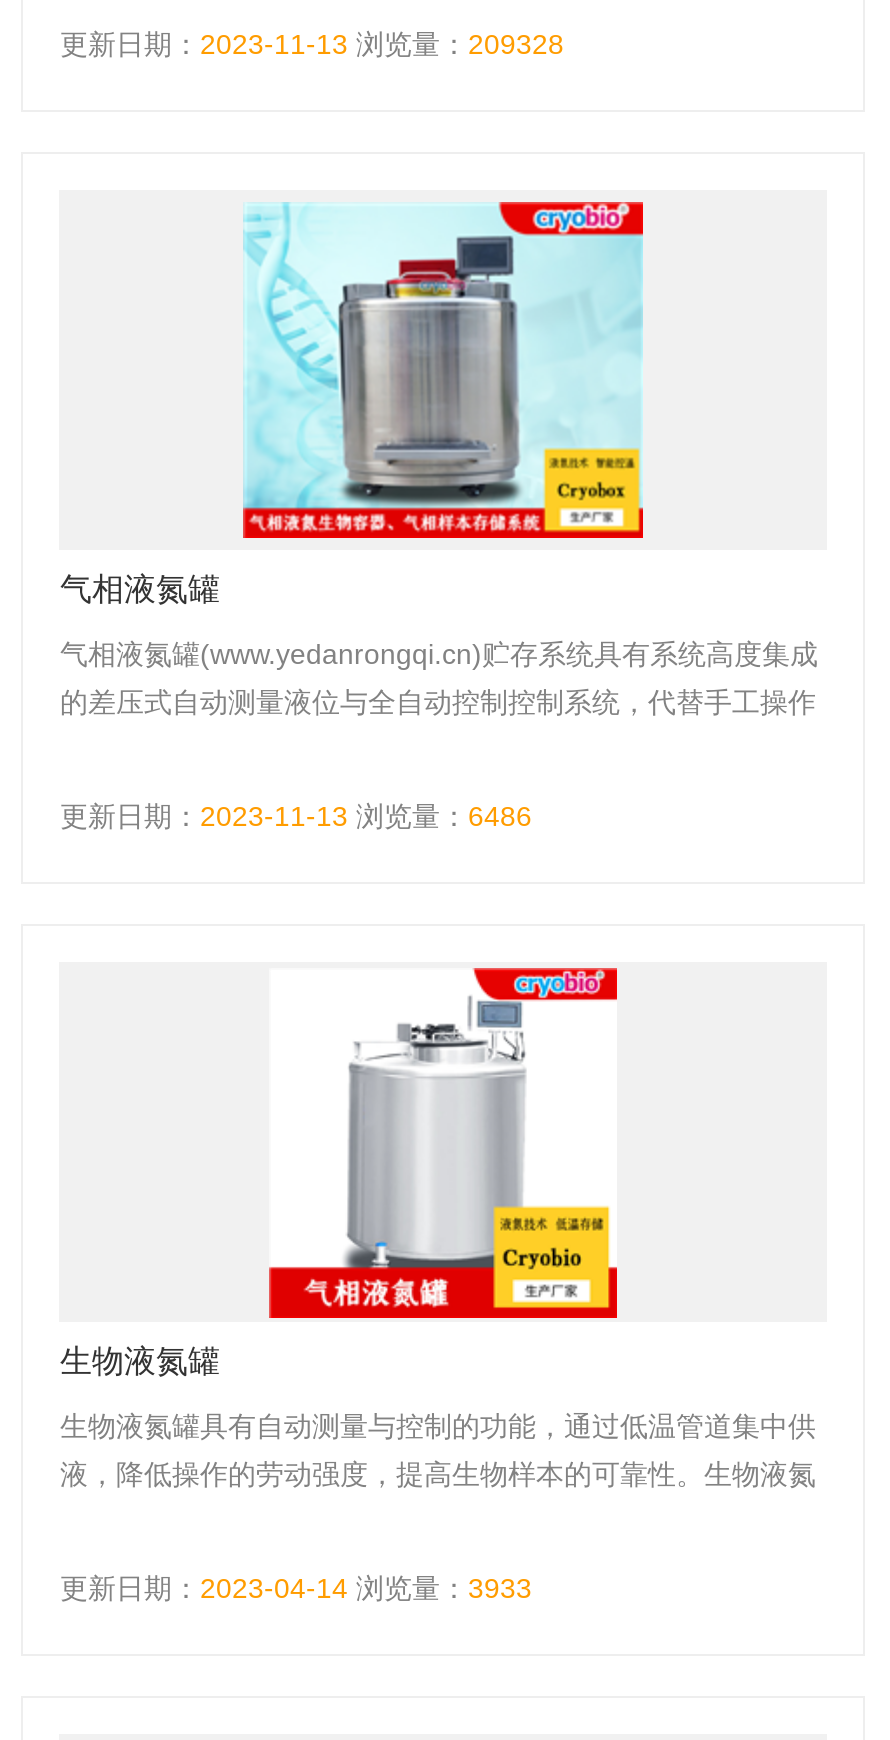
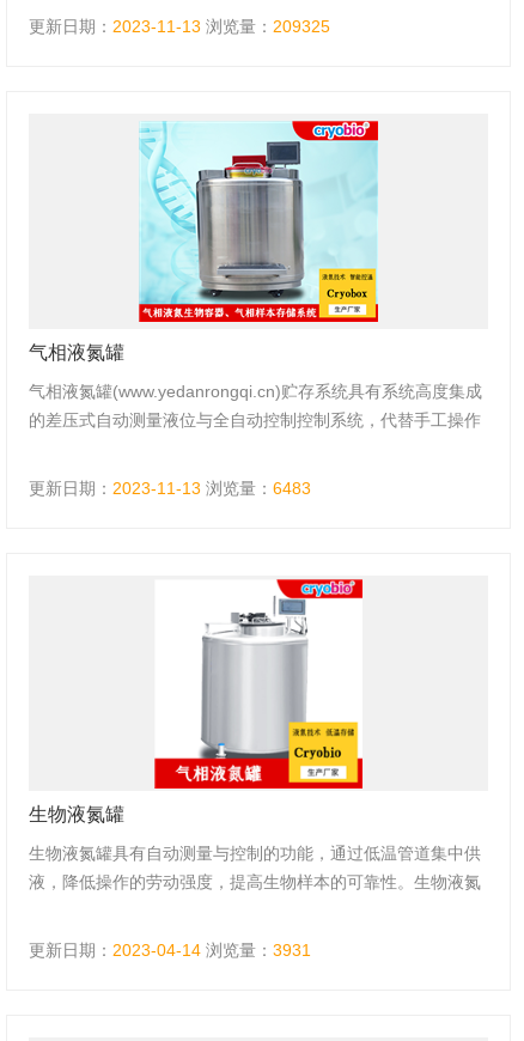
[60,29,564,61] 更新日期：2023-11-13浏览量：209328 -> [29,17,331,36] 更新日期：2023-11-13浏览量：209325
[60,801,532,833] 更新日期：2023-11-13浏览量：6486 -> [29,479,312,498] 更新日期：2023-11-13浏览量：6483
[60,1573,532,1605] 更新日期：2023-04-14浏览量：3933 -> [29,941,312,960] 更新日期：2023-04-14浏览量：3931

